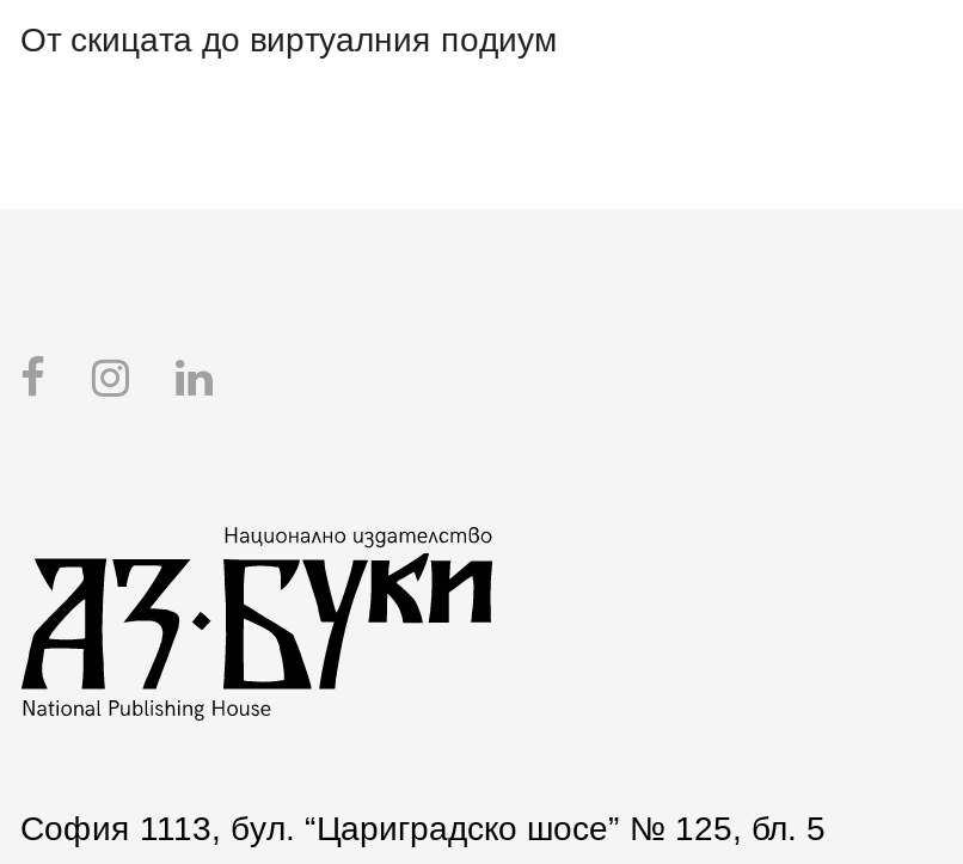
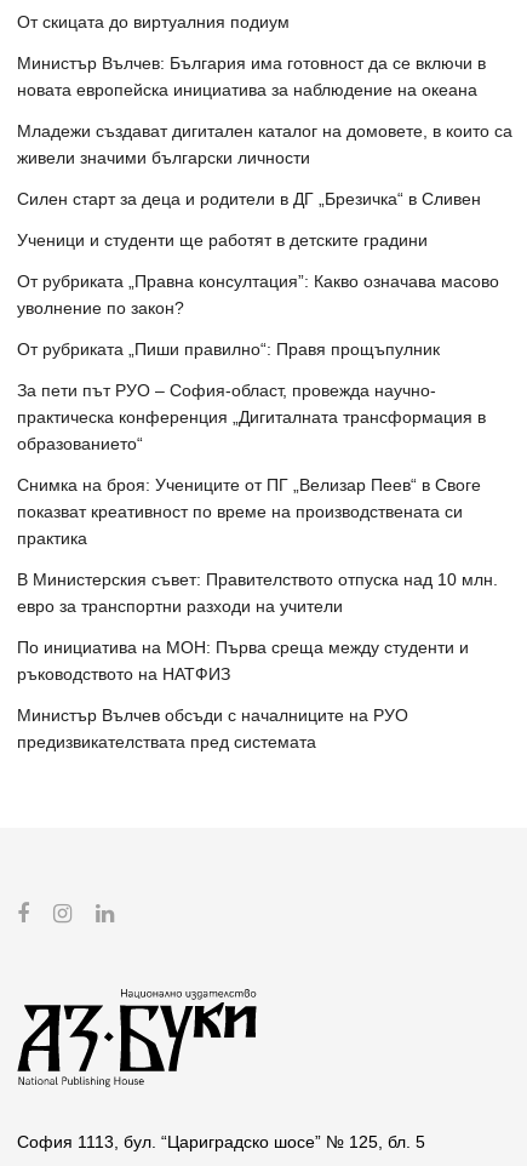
none -> [17,53,512,751] Министър Вълчев: България има готовност да се включи в | новата европейска инициатива за наблюдение на океана | Младежи създават дигитален каталог на домовете, в които са | живели значими български личности | Силен старт за деца и родители в ДГ „Брезичка“ в Сливен | Ученици и студенти ще работят в детските градини | От рубриката „Правна консултация”: Какво означава масово | уволнение по закон? | От рубриката „Пиши правилно“: Правя прощъпулник | За пети път РУО – София-област, провежда научно- | практическа конференция „Дигиталната трансформация в | образованието“ | Снимка на броя: Учениците от ПГ „Велизар Пеев“ в Своге | показват креативност по време на производствената си | практика | В Министерския съвет: Правителството отпуска над 10 млн. | евро за транспортни разходи на учители | По инициатива на МОН: Първа среща между студенти и | ръководството на НАТФИЗ | Министър Вълчев обсъди с началниците на РУО | предизвикателствата пред системата

